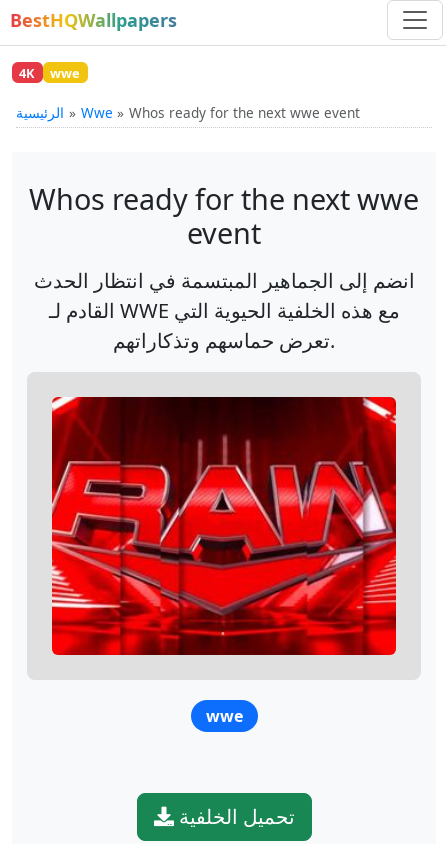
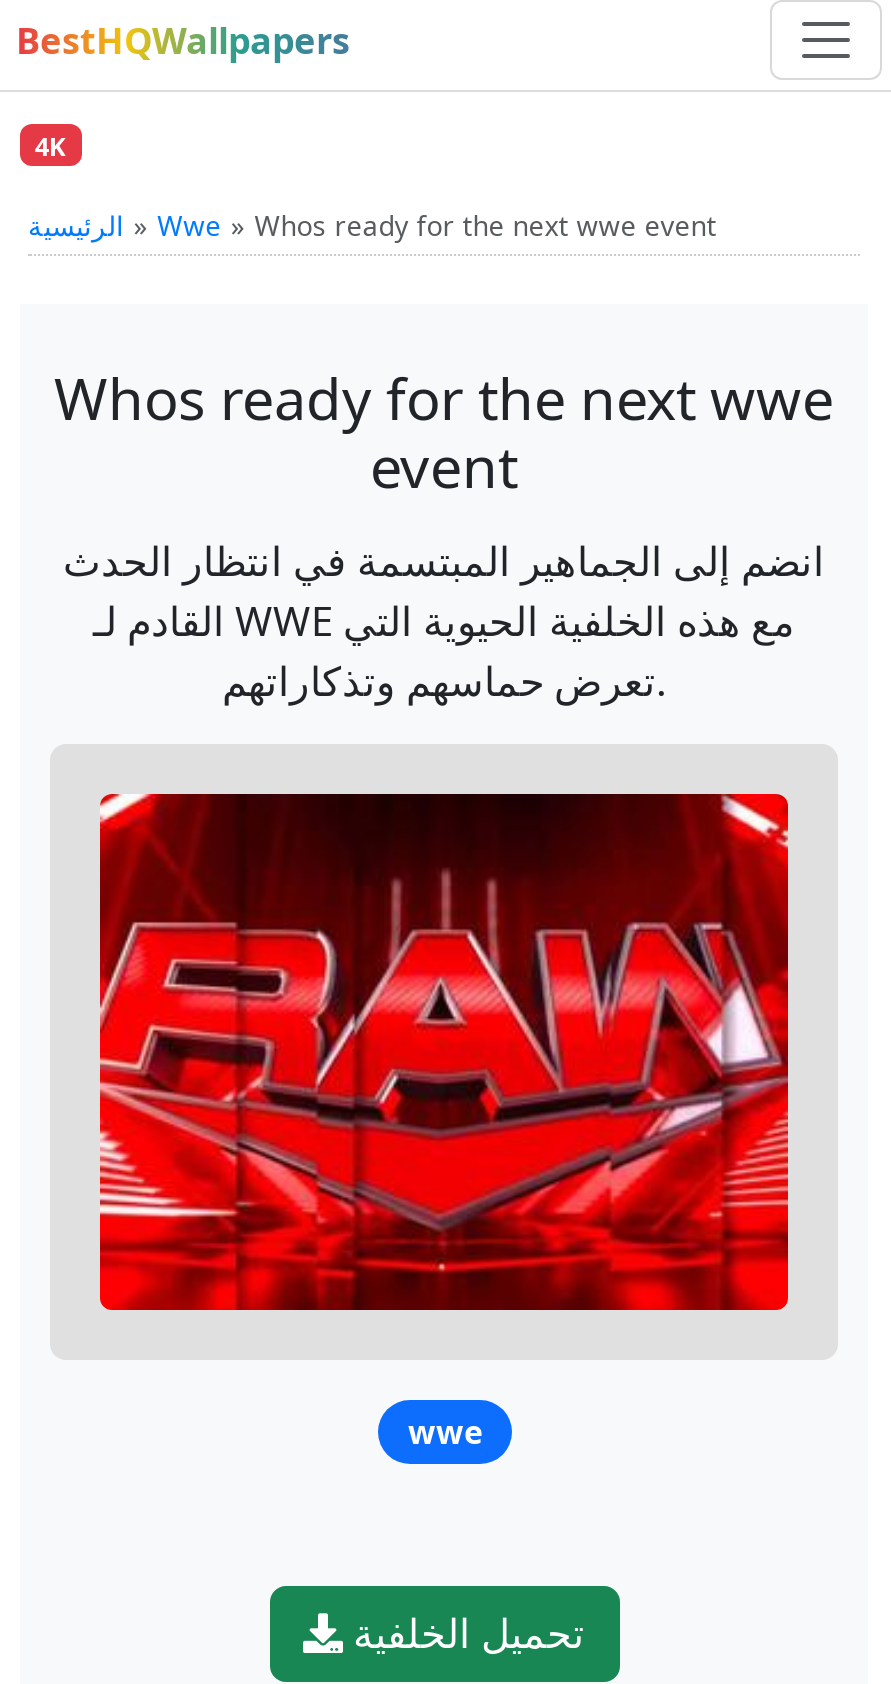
[50,63,80,81] wwe -> none

